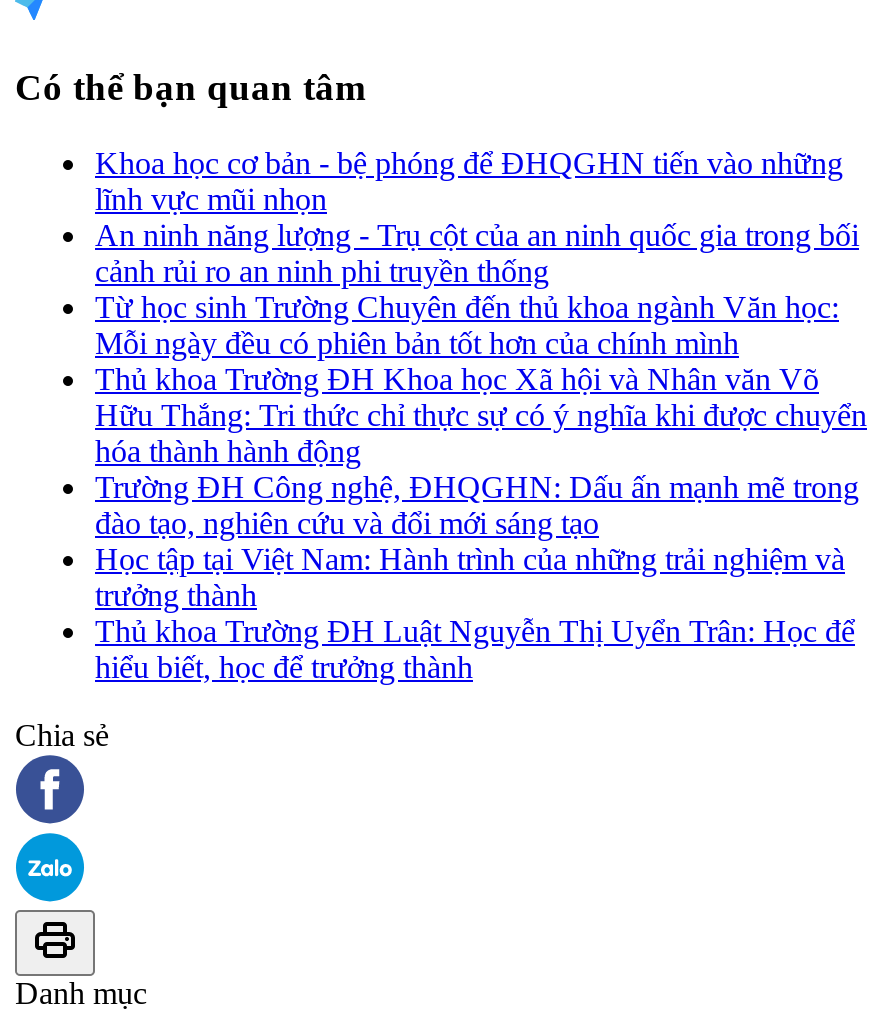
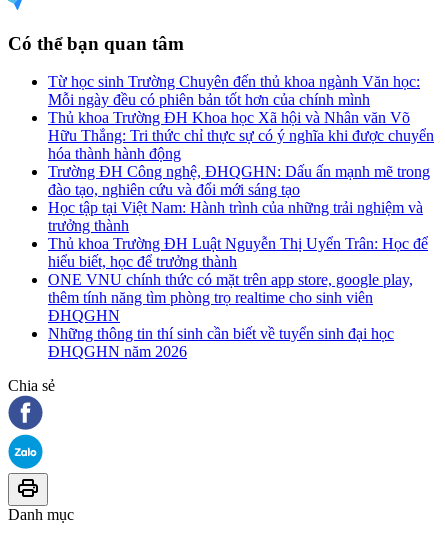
[95,146,859,288] Khoa học cơ bản - bệ phóng để ĐHQGHN tiến vào những | lĩnh vực mũi nhọn | An ninh năng lượng - Trụ cột của an ninh quốc gia trong bối | cảnh rủi ro an ninh phi truyền thống -> none
moved [95,290,867,684] -> [48,73,434,270]: Từ học sinh Trường Chuyên đến thủ khoa ngành Văn học: | Mỗi ngày đều có phiên bản tốt hơn của chính mình | Thủ khoa Trường ĐH Khoa học Xã hội và Nhân văn Võ | ... | Thủ khoa Trường ĐH Luật Nguyễn Thị Uyển Trân: Học để | hiểu biết, học để trưởng thành
none -> [48,271,413,360] ONE VNU chính thức có mặt trên app store, google play, | thêm tính năng tìm phòng trọ realtime cho sinh viên | ĐHQGHN | Những thông tin thí sinh cần biết về tuyển sinh đại học | ĐHQGHN năm 2026

